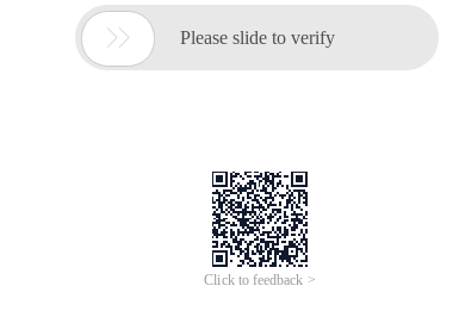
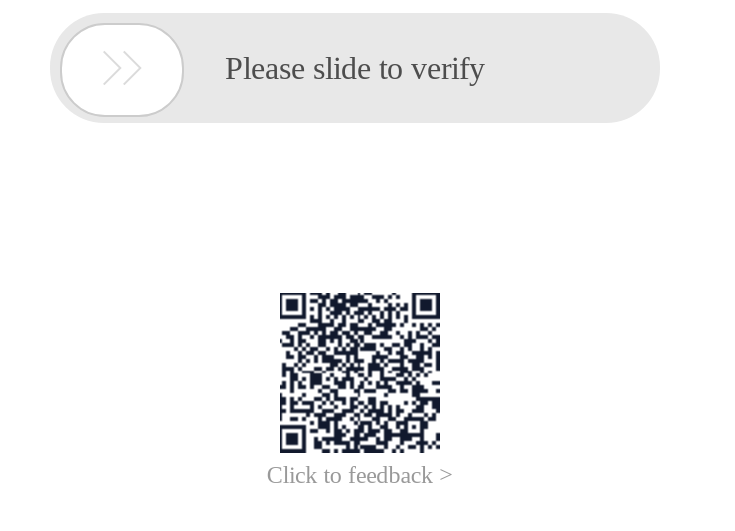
[211,172,309,268] [image] -> [280,291,442,455] [image]

